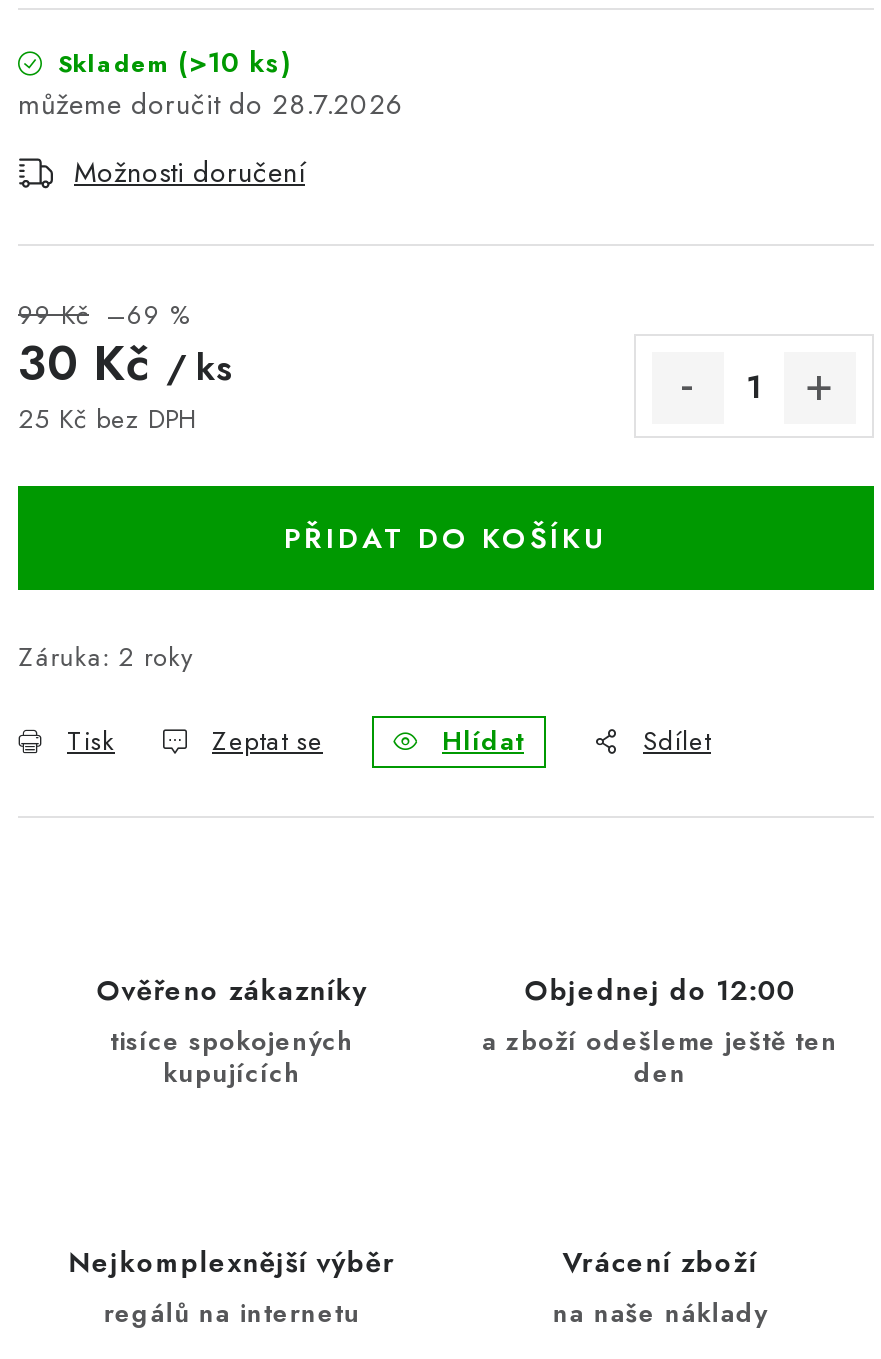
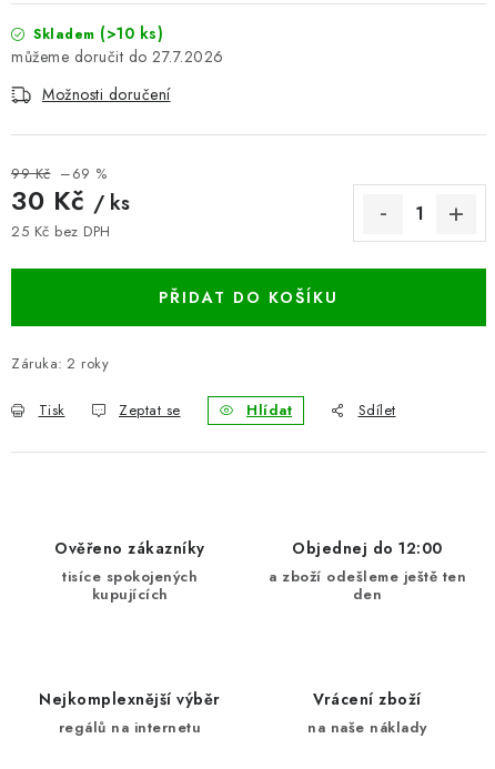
[272,84,405,124] 28.7.2026 -> [152,45,224,68] 27.7.2026

